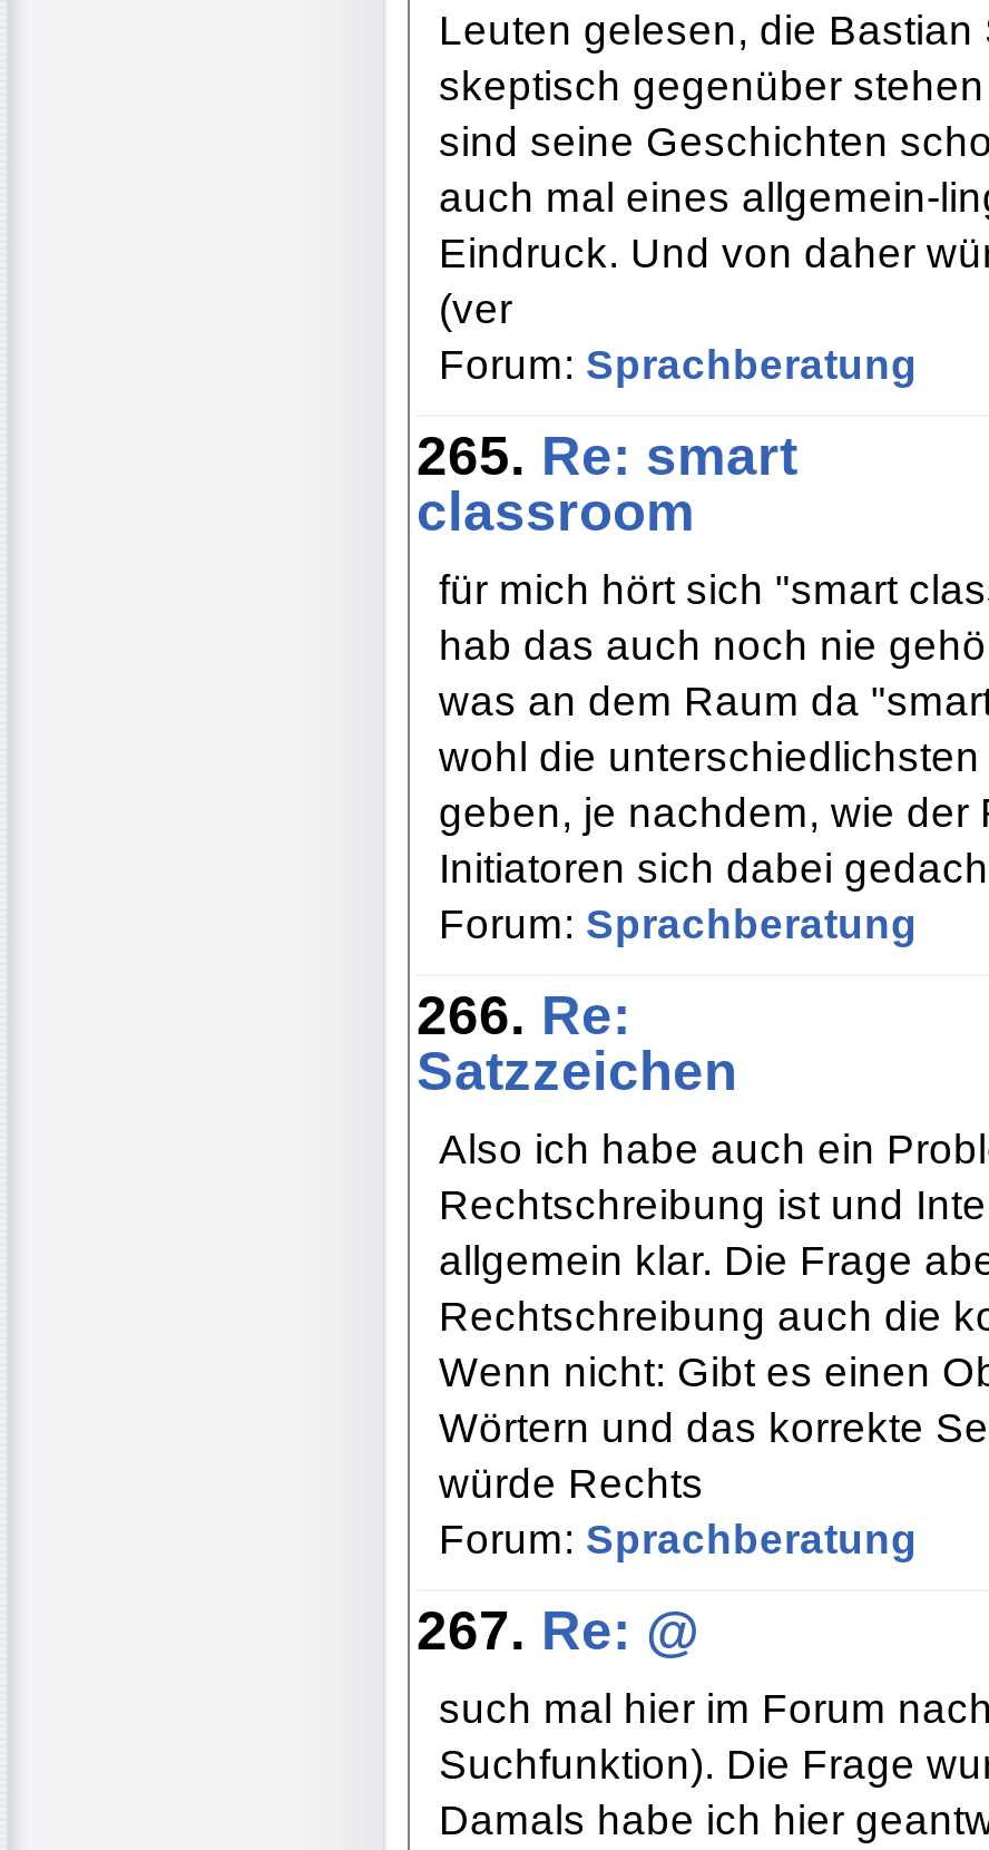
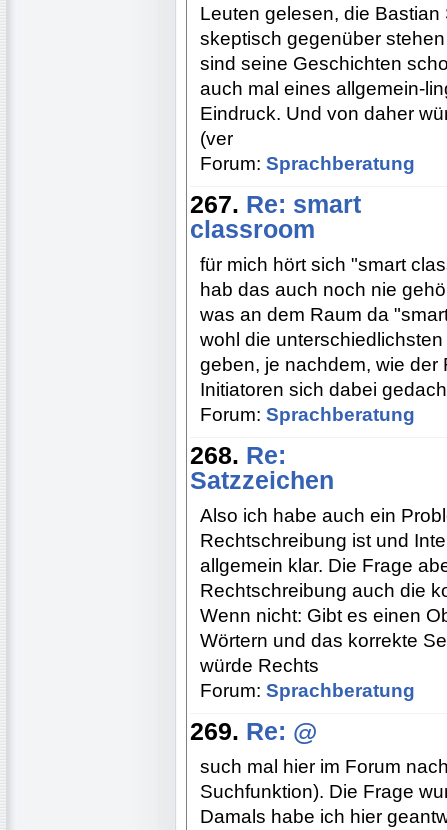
[417,425,797,485] 265. Re: smart -> [190,191,361,218] 267. Re: smart
[417,985,630,1045] 266. Re: -> [190,442,286,469] 268. Re:
[417,1600,699,1660] 267. Re: @ -> [190,718,317,745] 269. Re: @

